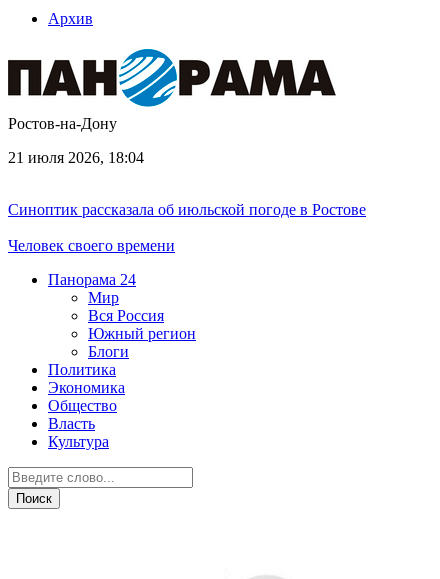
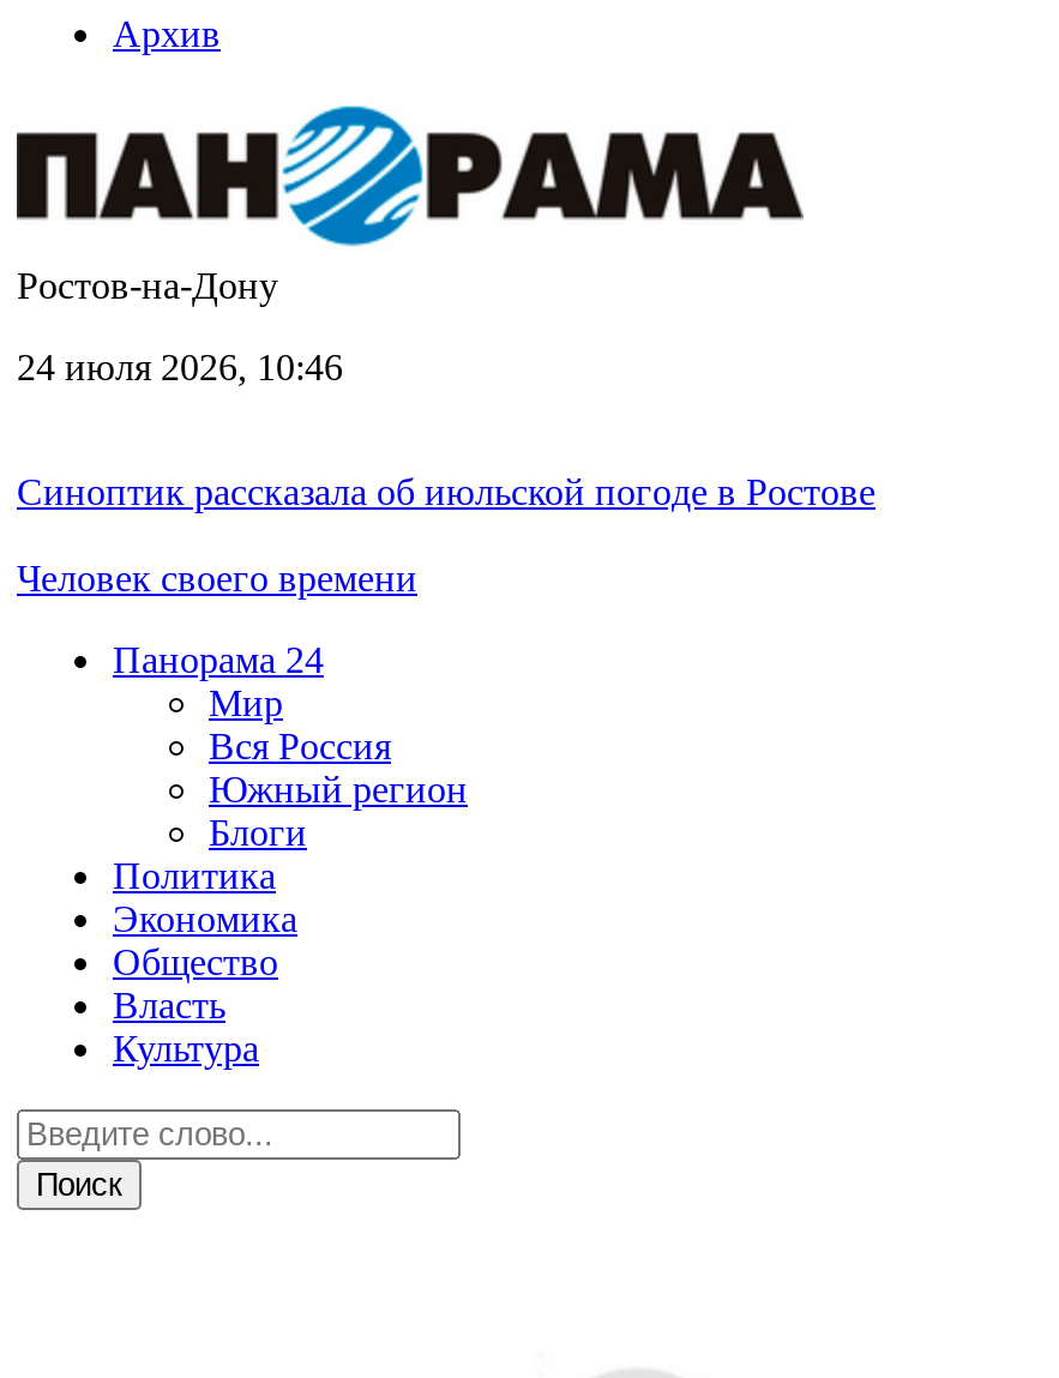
[8,149,144,166] 21 июля 2026, 18:04 -> [17,347,343,388] 24 июля 2026, 10:46

